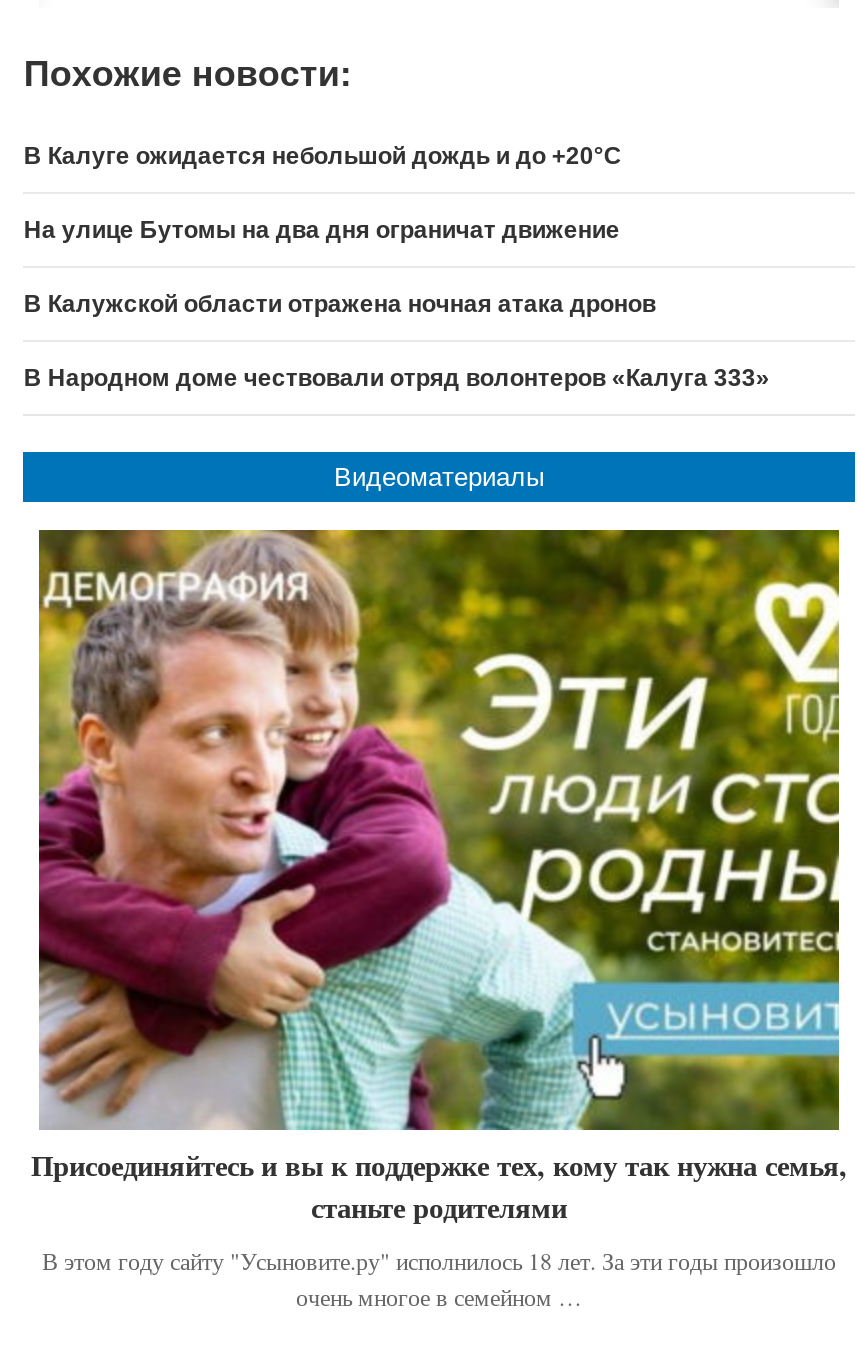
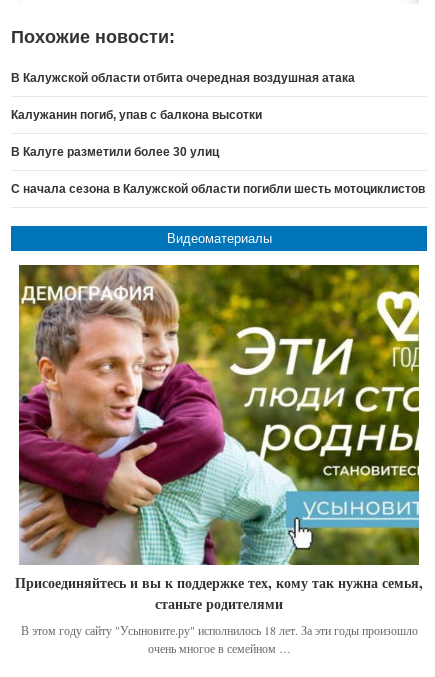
[24,143,622,171] В Калуге ожидается небольшой дождь и до +20°С -> [11,71,355,85] В Калужской области отбита очередная воздушная атака
[24,217,620,245] На улице Бутомы на два дня ограничат движение -> [11,108,262,122] Калужанин погиб, упав с балкона высотки
[24,291,656,319] В Калужской области отражена ночная атака дронов -> [11,145,219,159] В Калуге разметили более 30 улиц
[24,365,770,393] В Народном доме чествовали отряд волонтеров «Калуга 333» -> [11,182,425,196] С начала сезона в Калужской области погибли шесть мотоциклистов

